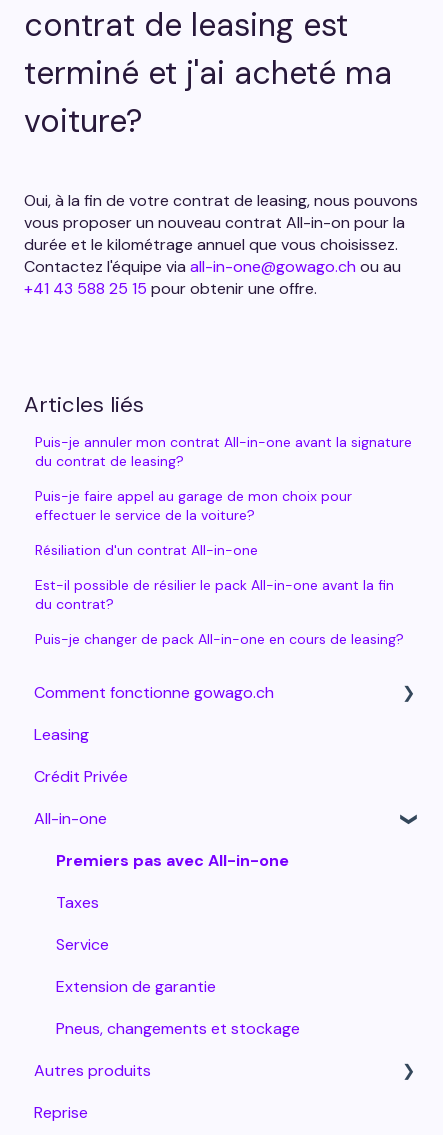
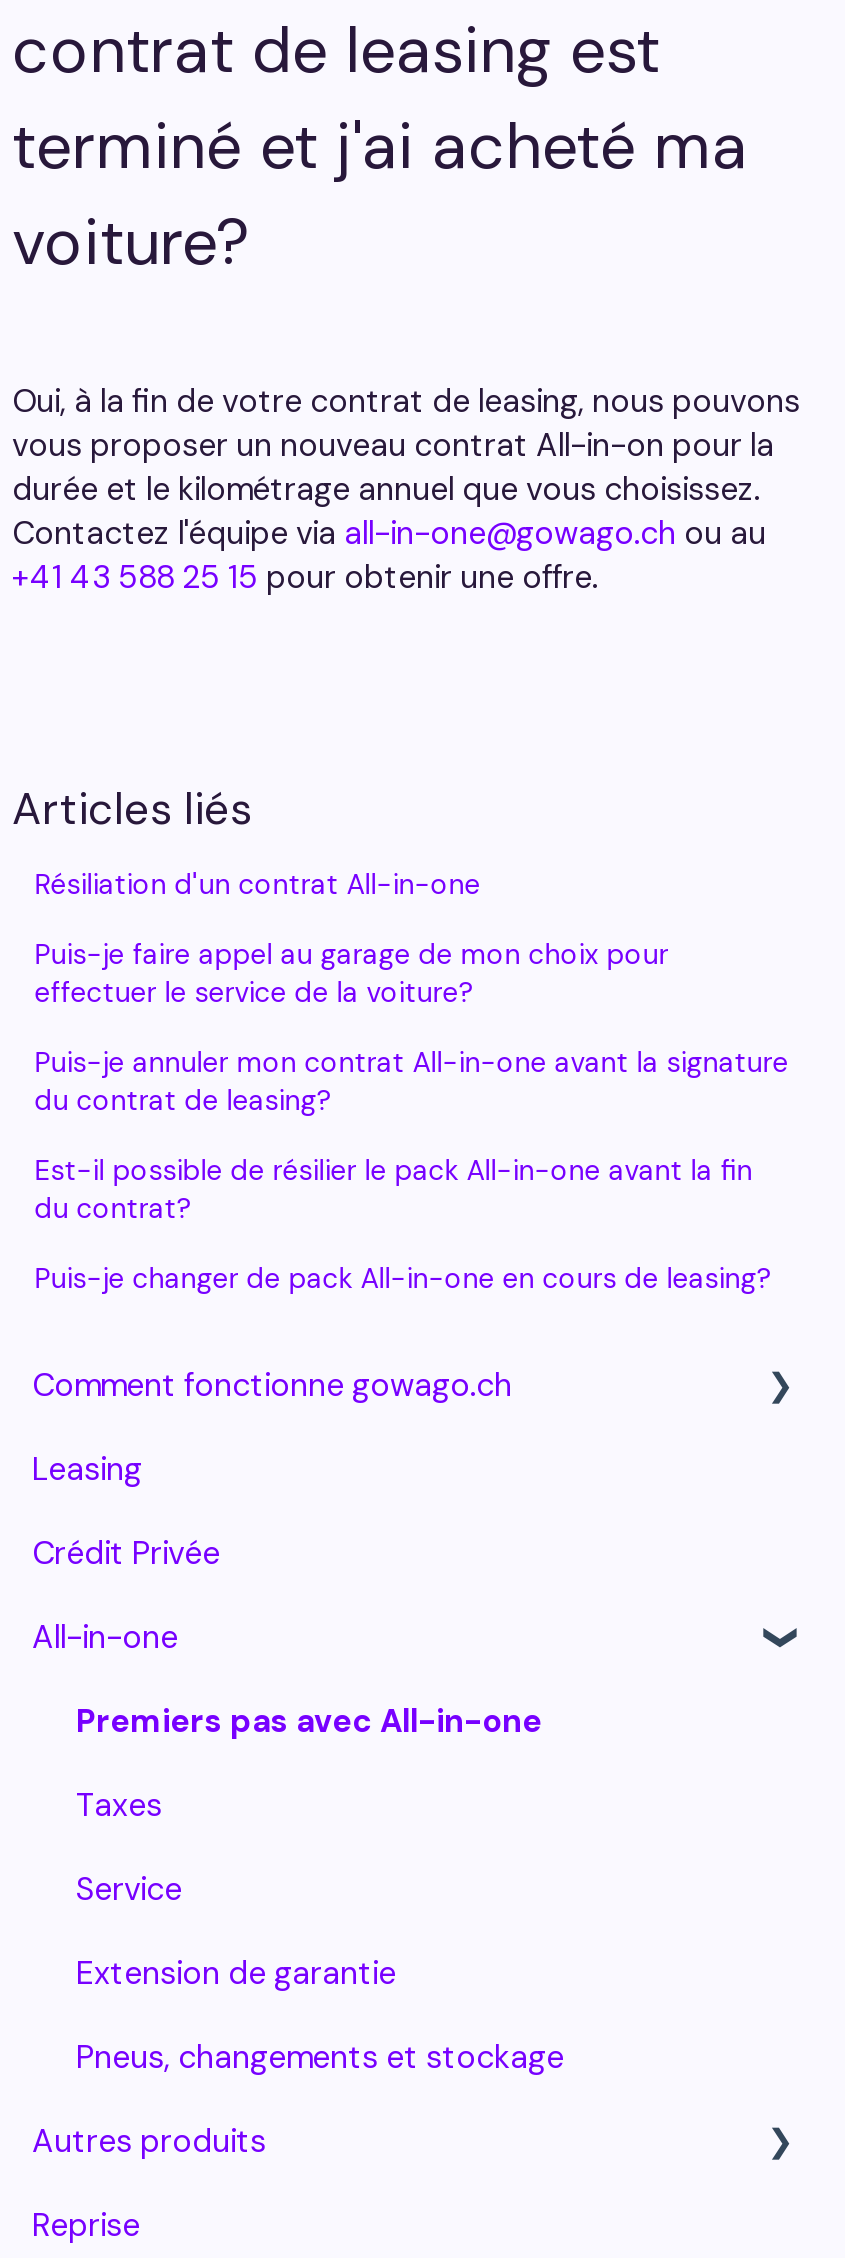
moved [35,433,412,470] -> [34,1045,788,1119]: Puis-je annuler mon contrat All-in-one avant la signature | du contrat de leasing?
moved [35,487,352,559] -> [34,867,668,1011]: Puis-je faire appel au garage de mon choix pour | effectuer le service de la voiture? | Résiliation d'un contrat All-in-one

